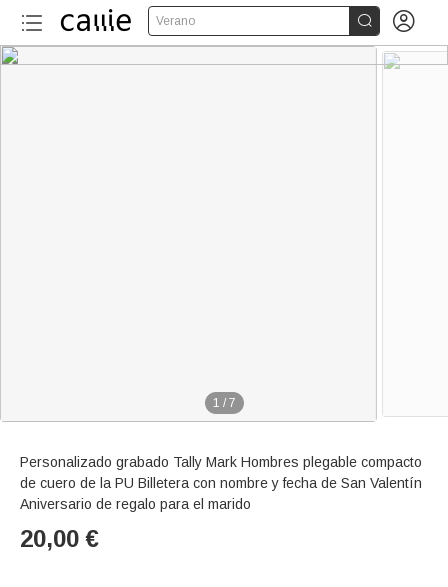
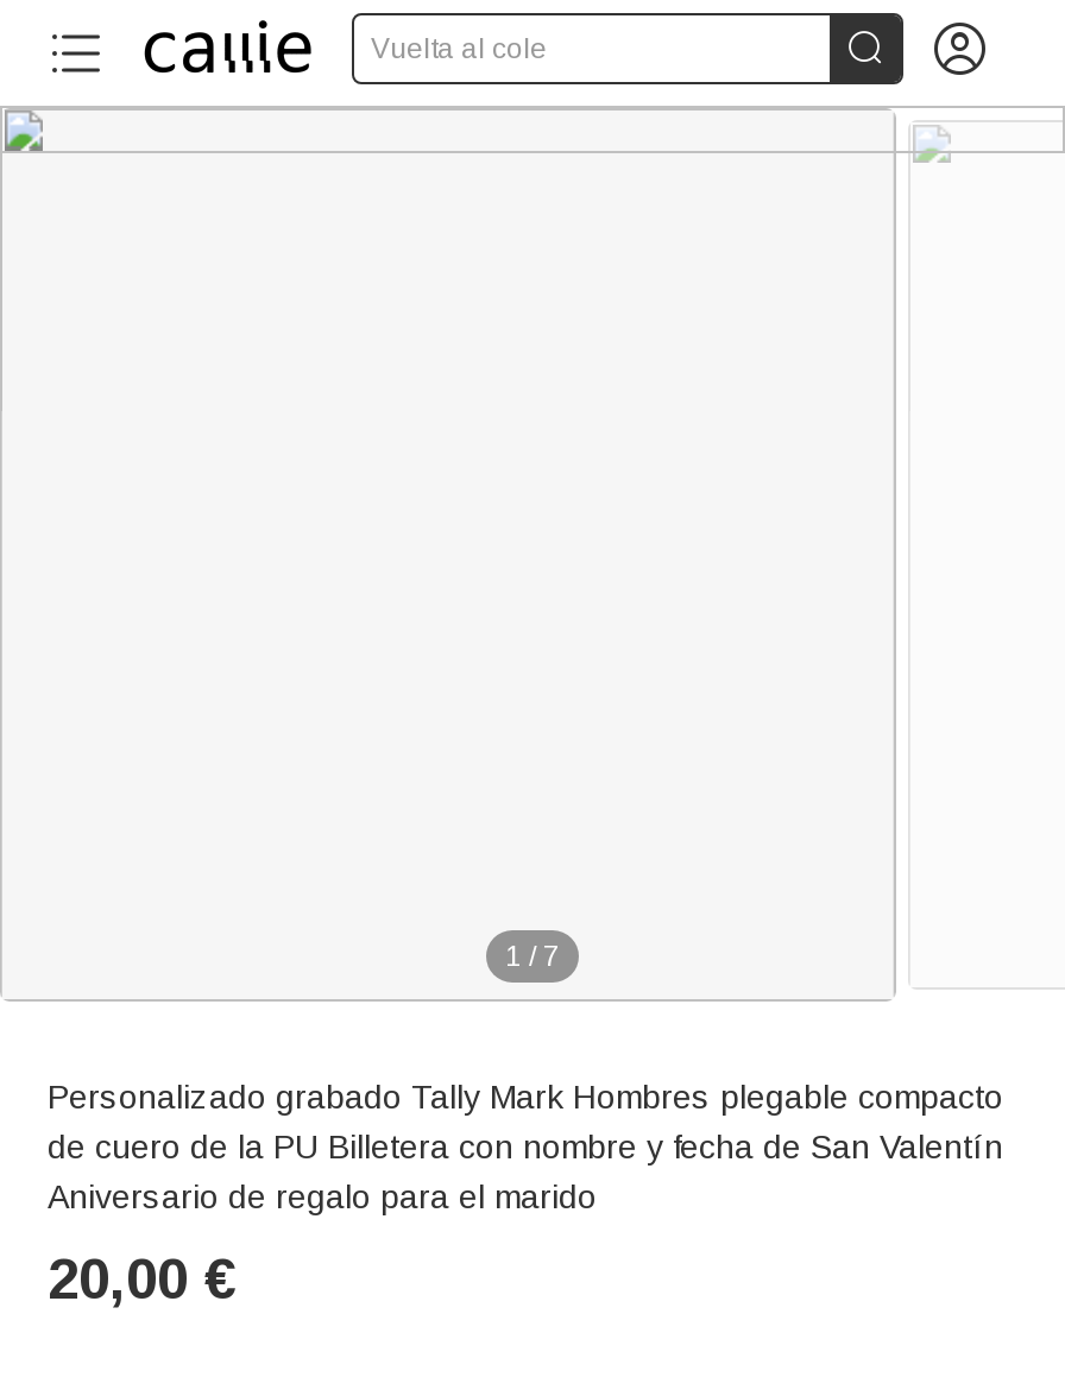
[156,14,195,28] Verano -> [371,32,547,65] Vuelta al cole

